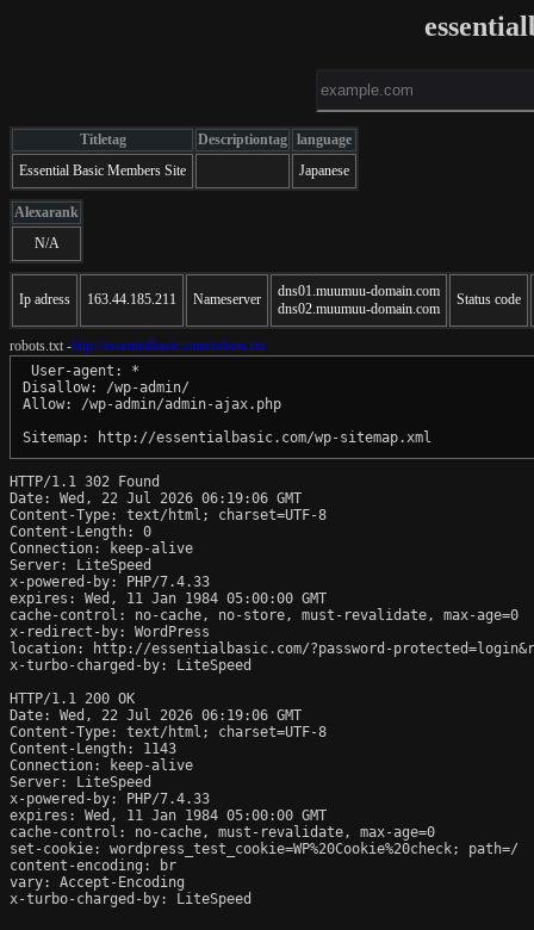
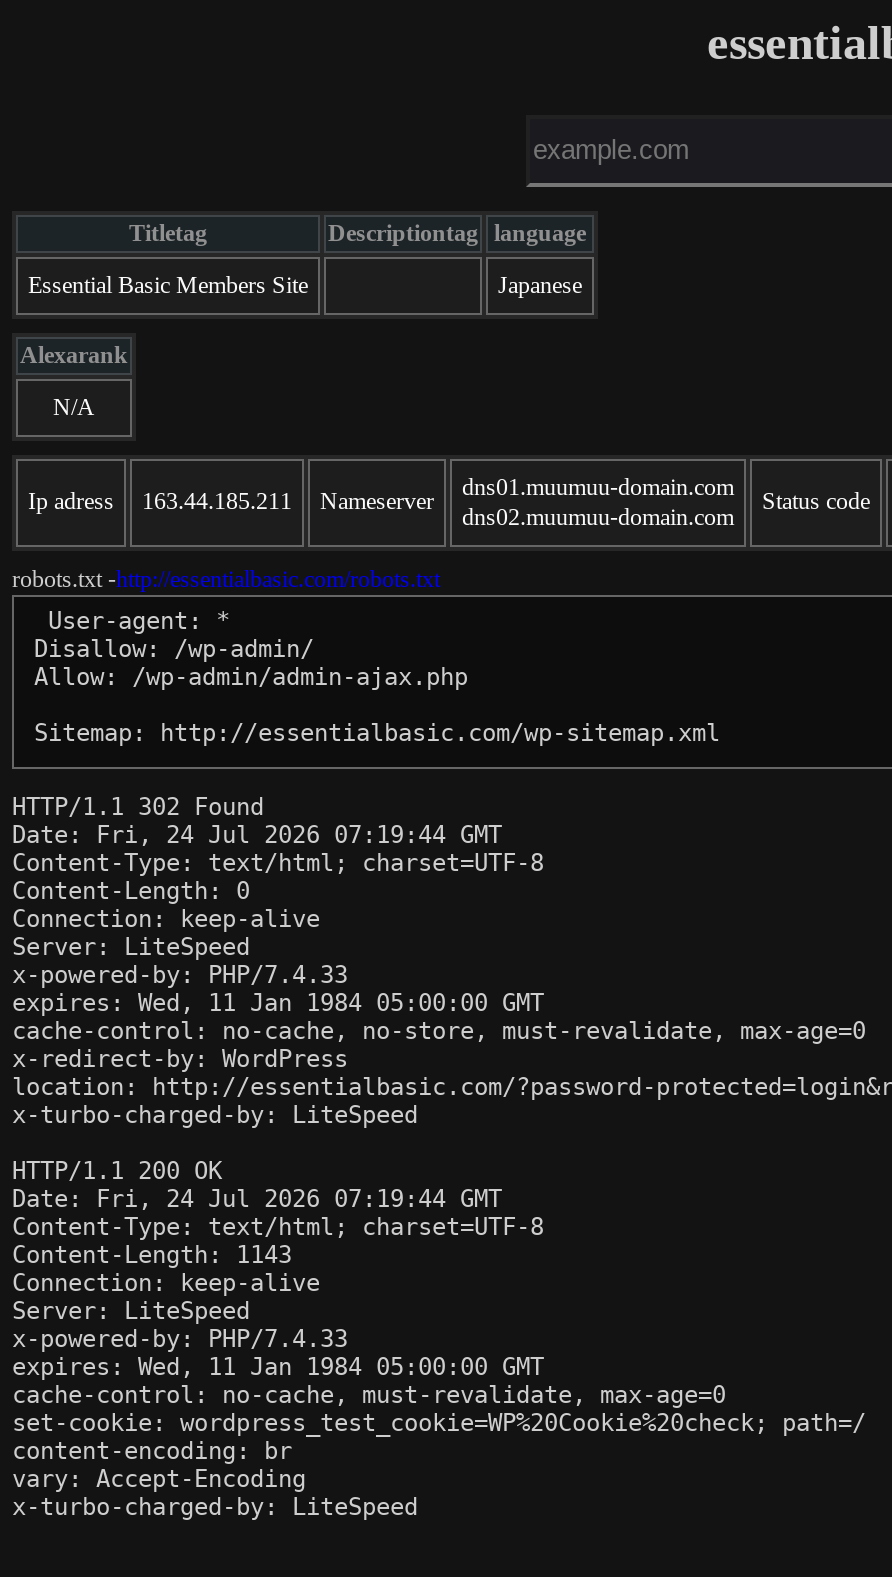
[10,490,302,506] Date: Wed, 22 Jul 2026 06:19:06 GMT -> [12,820,502,848] Date: Fri, 24 Jul 2026 07:19:44 GMT
[10,707,302,723] Date: Wed, 22 Jul 2026 06:19:06 GMT -> [12,1184,502,1212] Date: Fri, 24 Jul 2026 07:19:44 GMT

